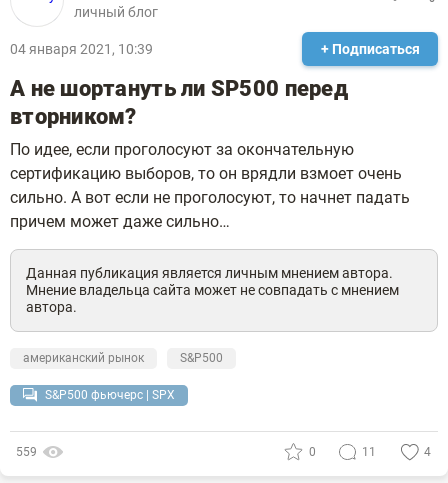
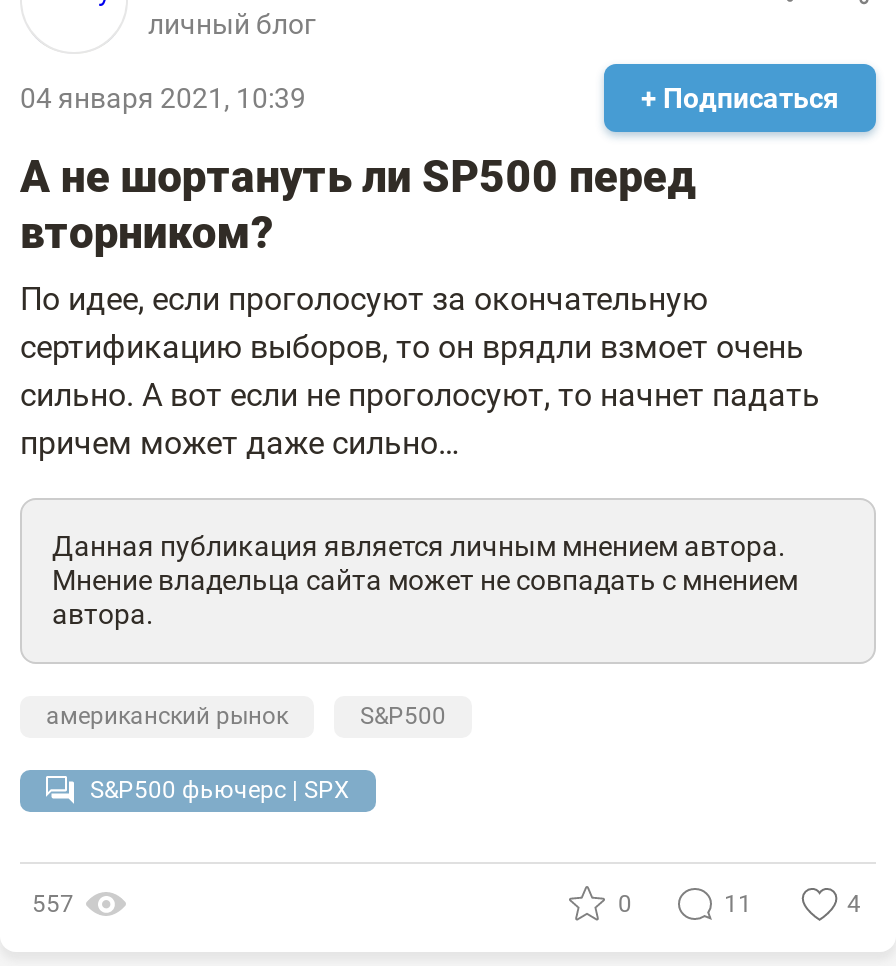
[16,445,37,459] 559 -> [32,890,74,918] 557

